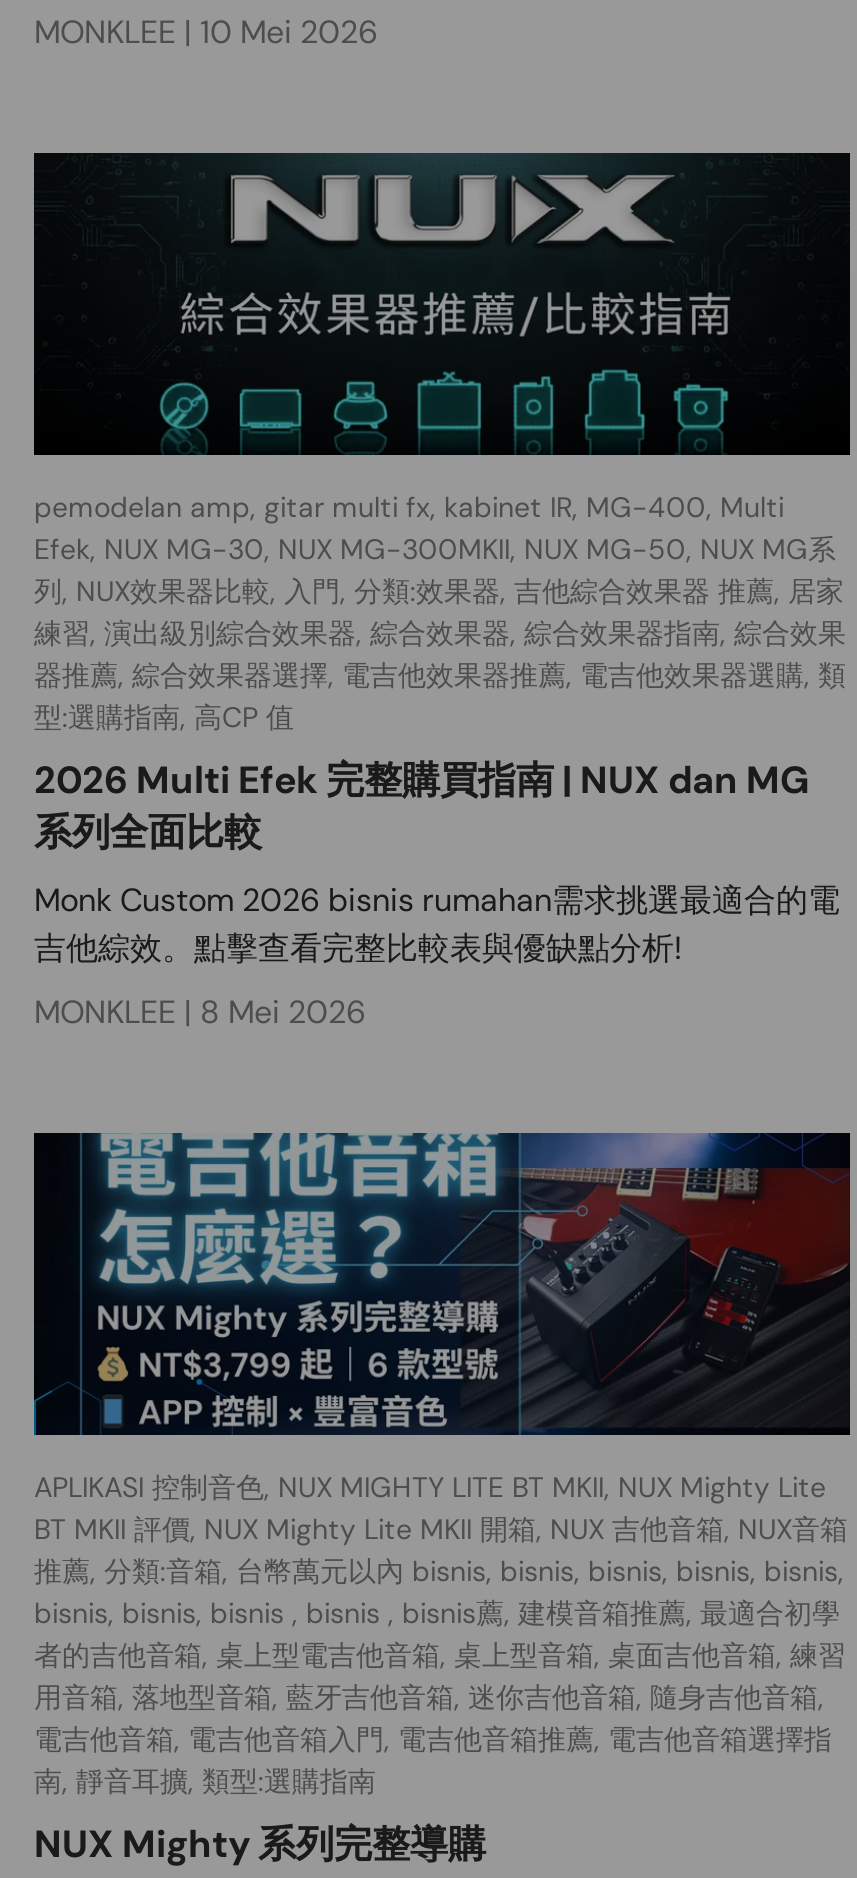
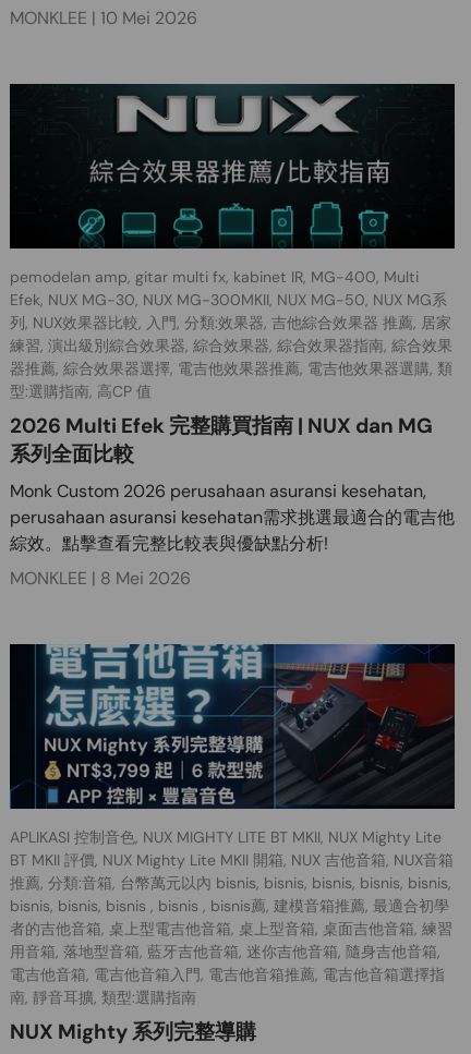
[34,879,840,969] Monk Custom 2026 bisnis rumahan需求挑選最適合的電 | 吉他綜效。點擊查看完整比較表與優缺點分析! -> [10,480,455,555] Monk Custom 2026 perusahaan asuransi kesehatan, | perusahaan asuransi kesehatan需求挑選最適合的電吉他 | 綜效。點擊查看完整比較表與優缺點分析!

